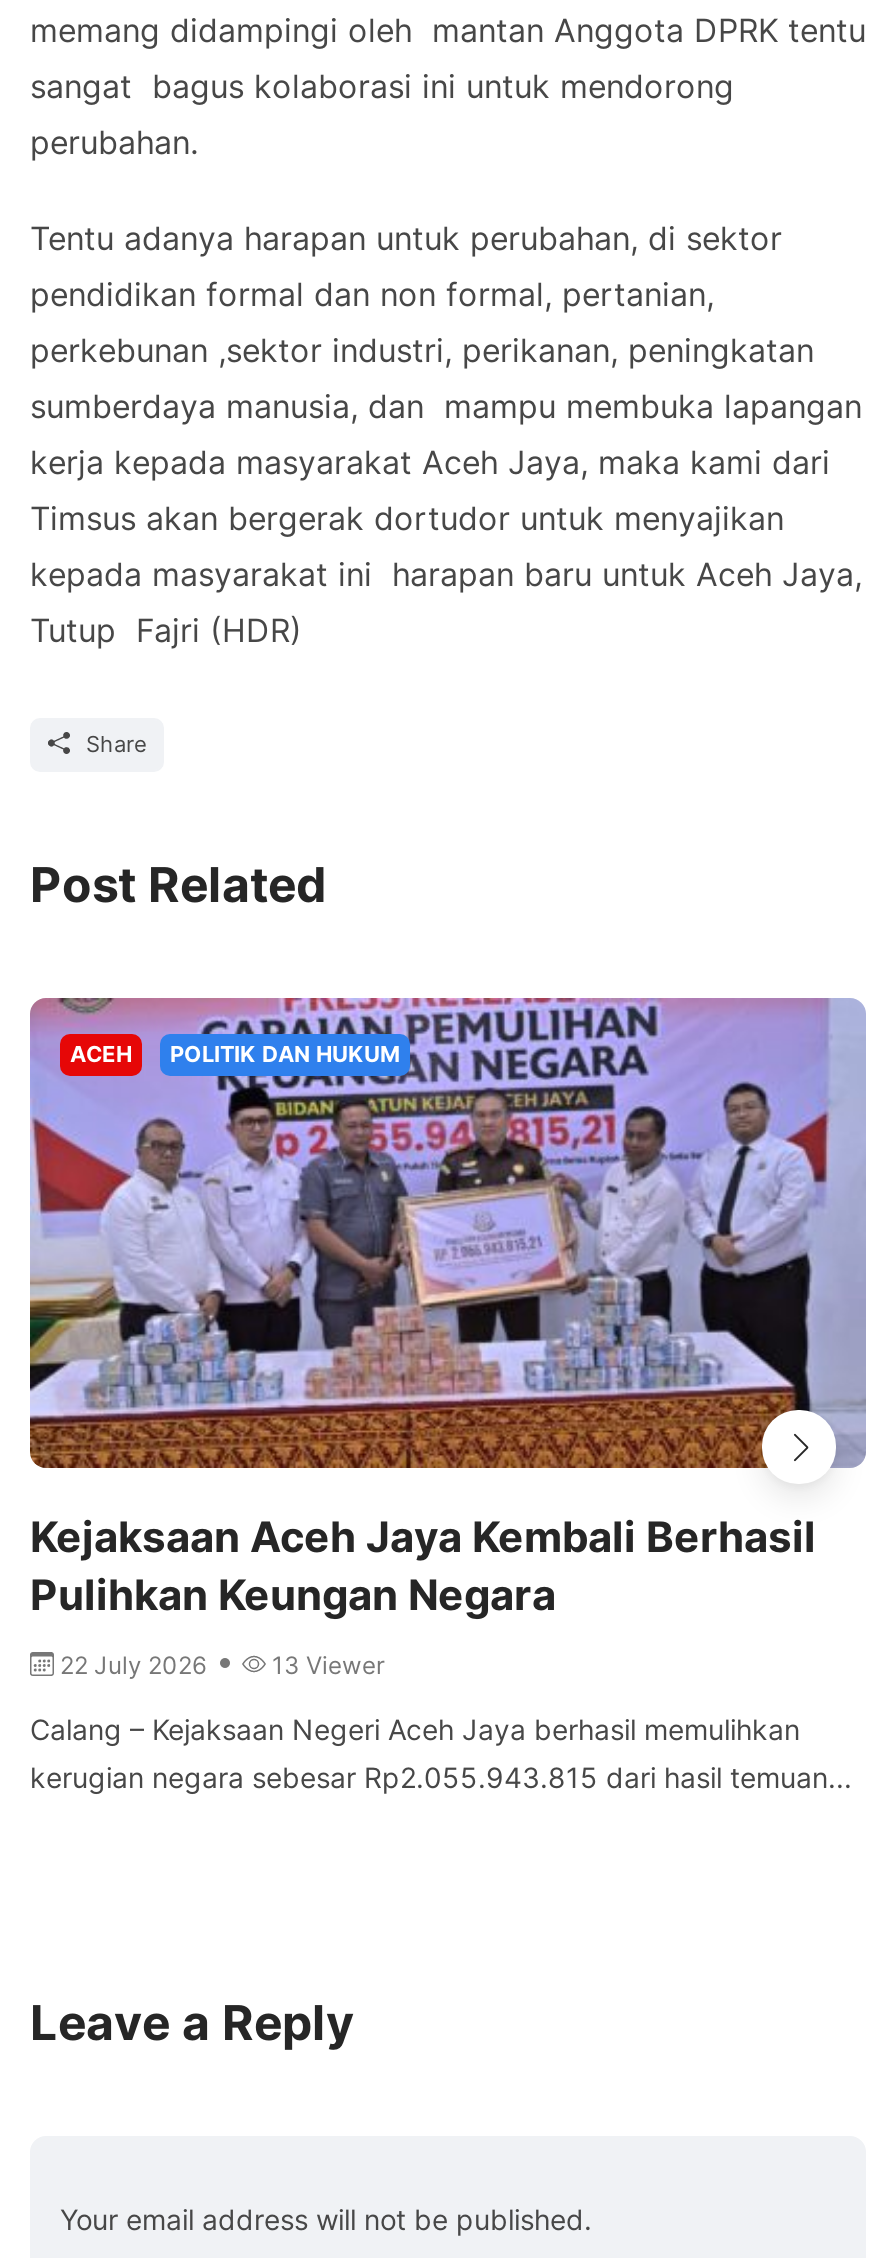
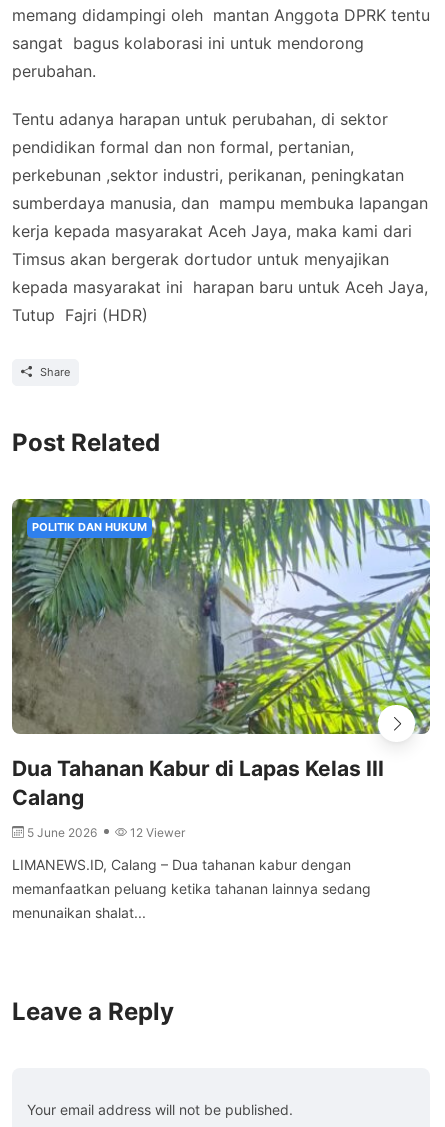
[28,996,866,1619] [image] | Kejaksaan Aceh Jaya Kembali Berhasil | Pulihkan Keungan Negara -> [11,498,431,810] [image] | Dua Tahanan Kabur di Lapas Kelas III | Calang
[70,1039,132,1067] ACEH -> none
[60,1649,384,1679] 22 July 2026 | 13 Viewer -> [27,825,185,840] 5 June 2026 | 12 Viewer
[30,1711,852,1793] Calang – Kejaksaan Negeri Aceh Jaya berhasil memulihkan | kerugian negara sebesar Rp2.055.943.815 dari hasil temuan... -> [12,856,371,921] LIMANEWS.ID, Calang – Dua tahanan kabur dengan | memanfaatkan peluang ketika tahanan lainnya sedang | menunaikan shalat...

